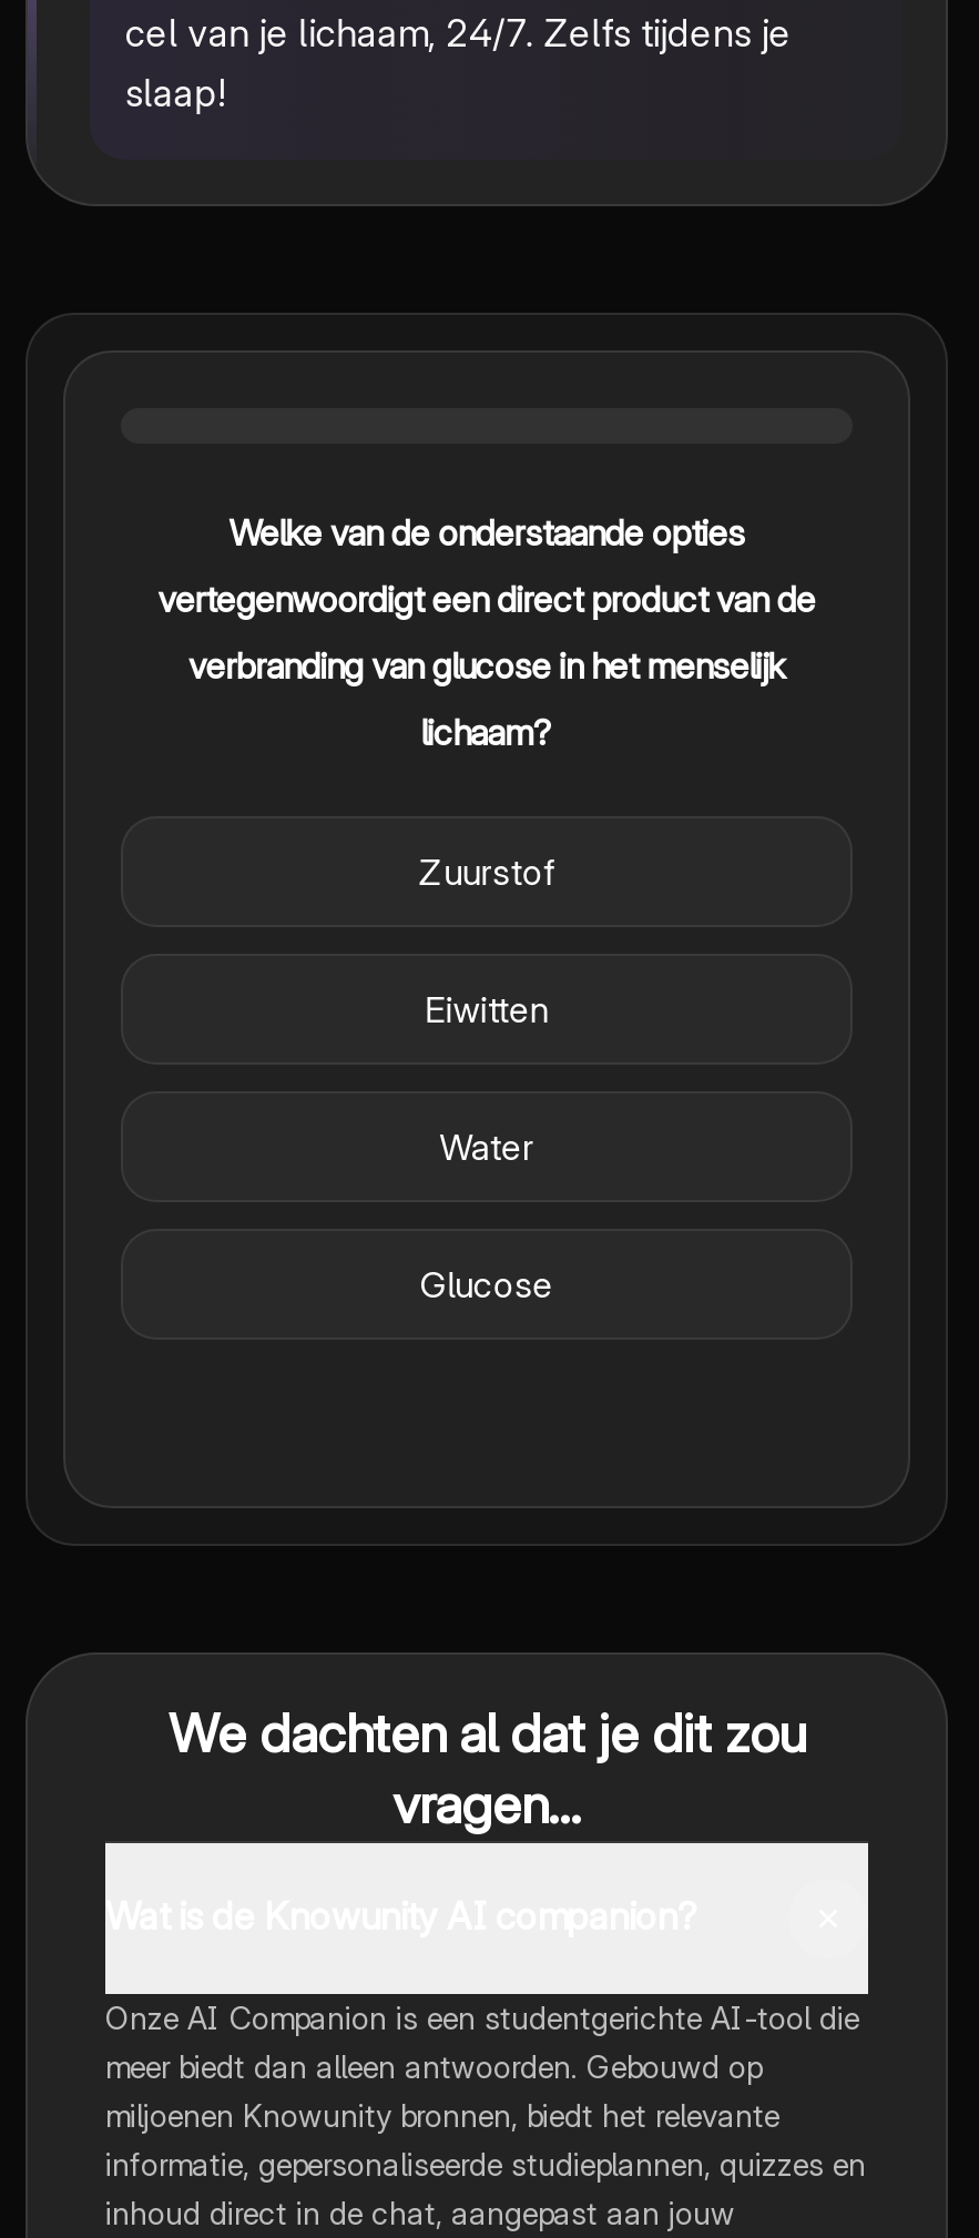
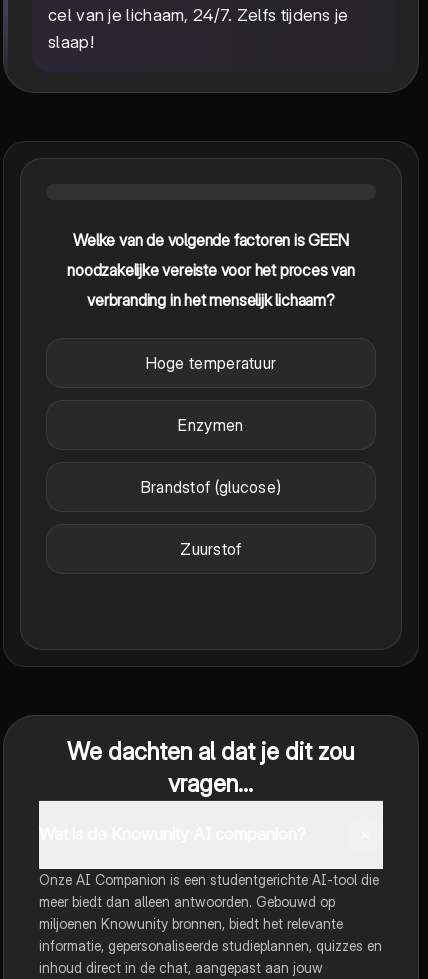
[158,510,816,754] Welke van de onderstaande opties | vertegenwoordigt een direct product van de | verbranding van glucose in het menselijk | lichaam? -> [67,230,355,497] Welke van de volgende factoren is GEEN | noodzakelijke vereiste voor het proces van | verbranding in het menselijk lichaam? | Hoge temperatuur | Enzymen | Brandstof (glucose)
moved [419,849,555,893] -> [180,539,242,559]: Zuurstof
[420,987,553,1306] Eiwitten | Water | Glucose -> none

